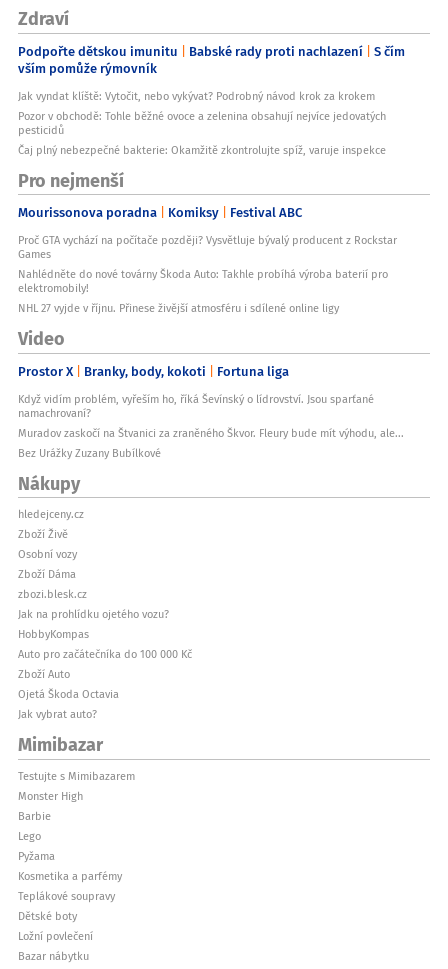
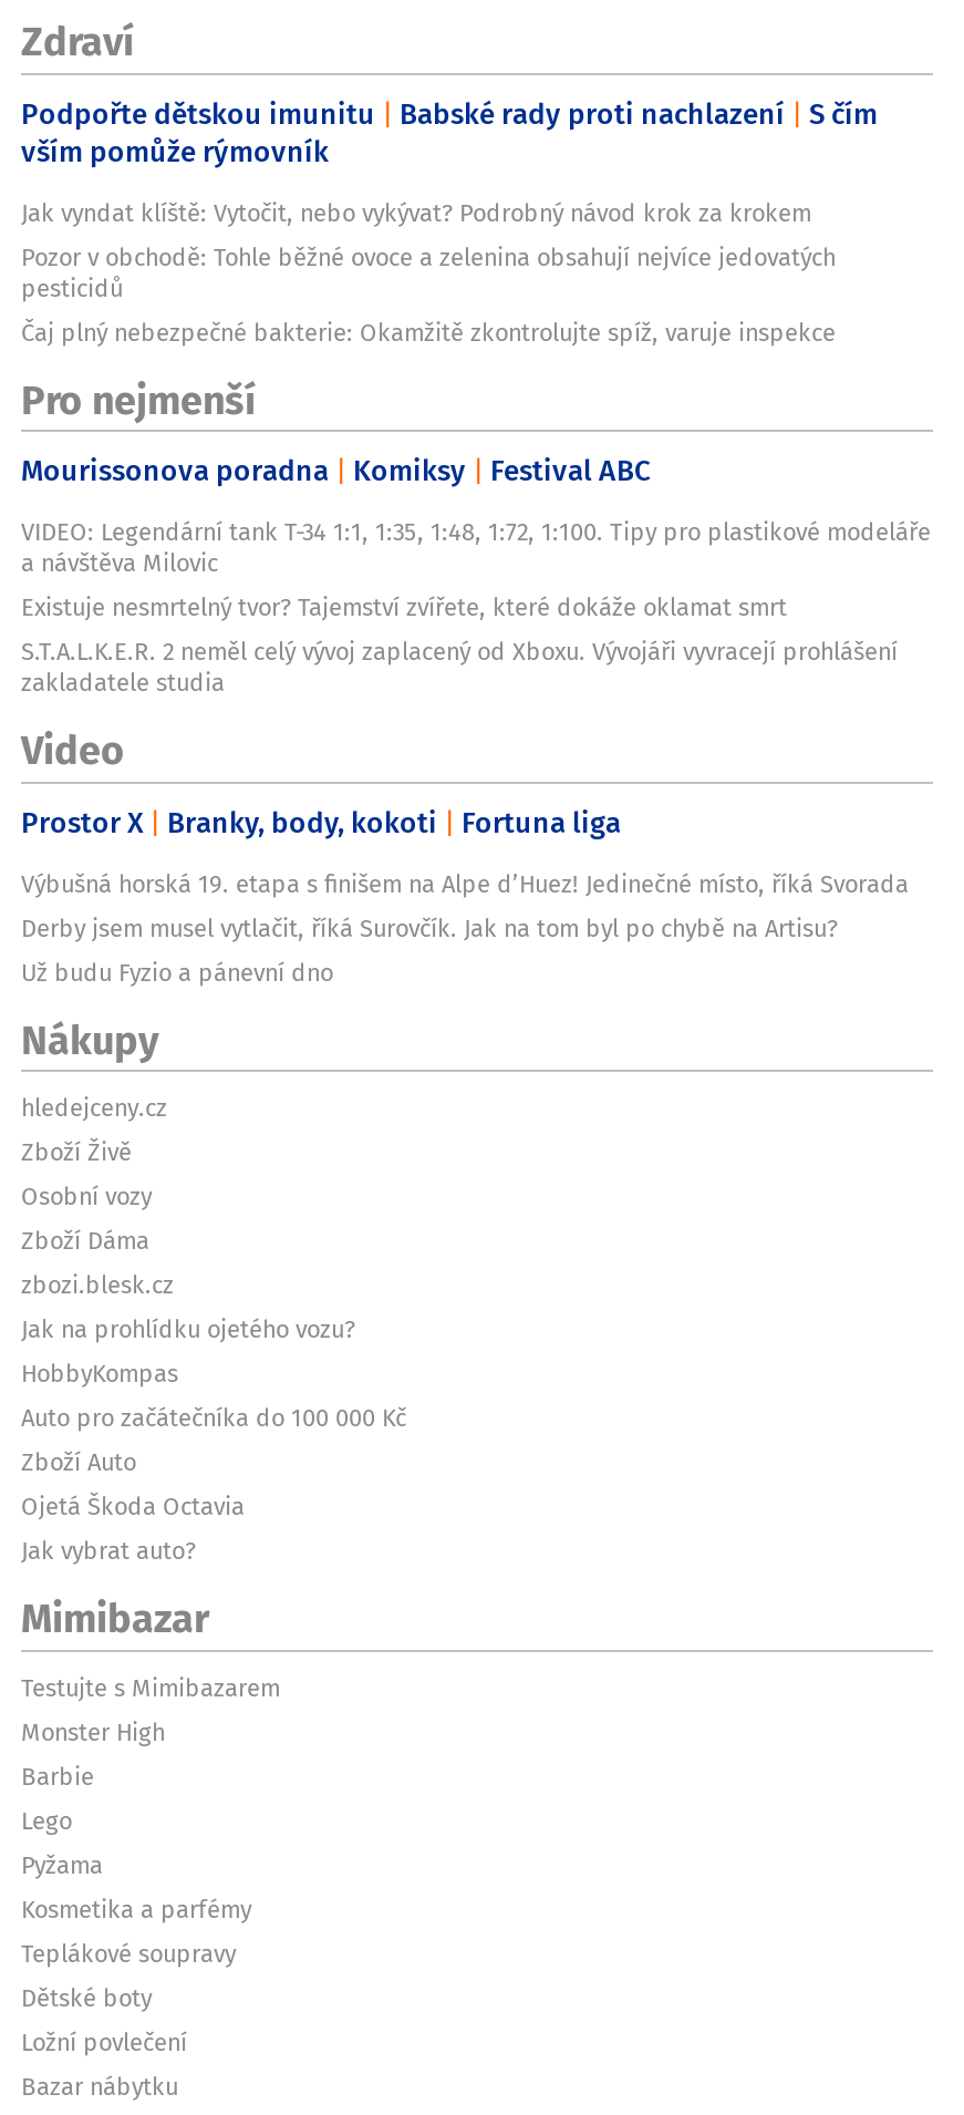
[18,232,397,316] Proč GTA vychází na počítače později? Vysvětluje bývalý producent z Rockstar | Games | Nahlédněte do nové továrny Škoda Auto: Takhle probíhá výroba baterií pro | elektromobily! | NHL 27 vyjde v říjnu. Přinese živější atmosféru i sdílené online ligy -> [21,514,931,700] VIDEO: Legendární tank T-34 1:1, 1:35, 1:48, 1:72, 1:100. Tipy pro plastikové modeláře | a návštěva Milovic | Existuje nesmrtelný tvor? Tajemství zvířete, které dokáže oklamat smrt | S.T.A.L.K.E.R. 2 neměl celý vývoj zaplacený od Xboxu. Vývojáři vyvracejí prohlášení | zakladatele studia
[18,391,404,461] Když vidím problém, vyřeším ho, říká Ševínský o lídrovství. Jsou sparťané | namachrovaní? | Muradov zaskočí na Štvanici za zraněného Škvor. Fleury bude mít výhodu, ale... | Bez Urážky Zuzany Bubílkové -> [21,865,909,989] Výbušná horská 19. etapa s finišem na Alpe d’Huez! Jedinečné místo, říká Svorada | Derby jsem musel vytlačit, říká Surovčík. Jak na tom byl po chybě na Artisu? | Už budu Fyzio a pánevní dno

